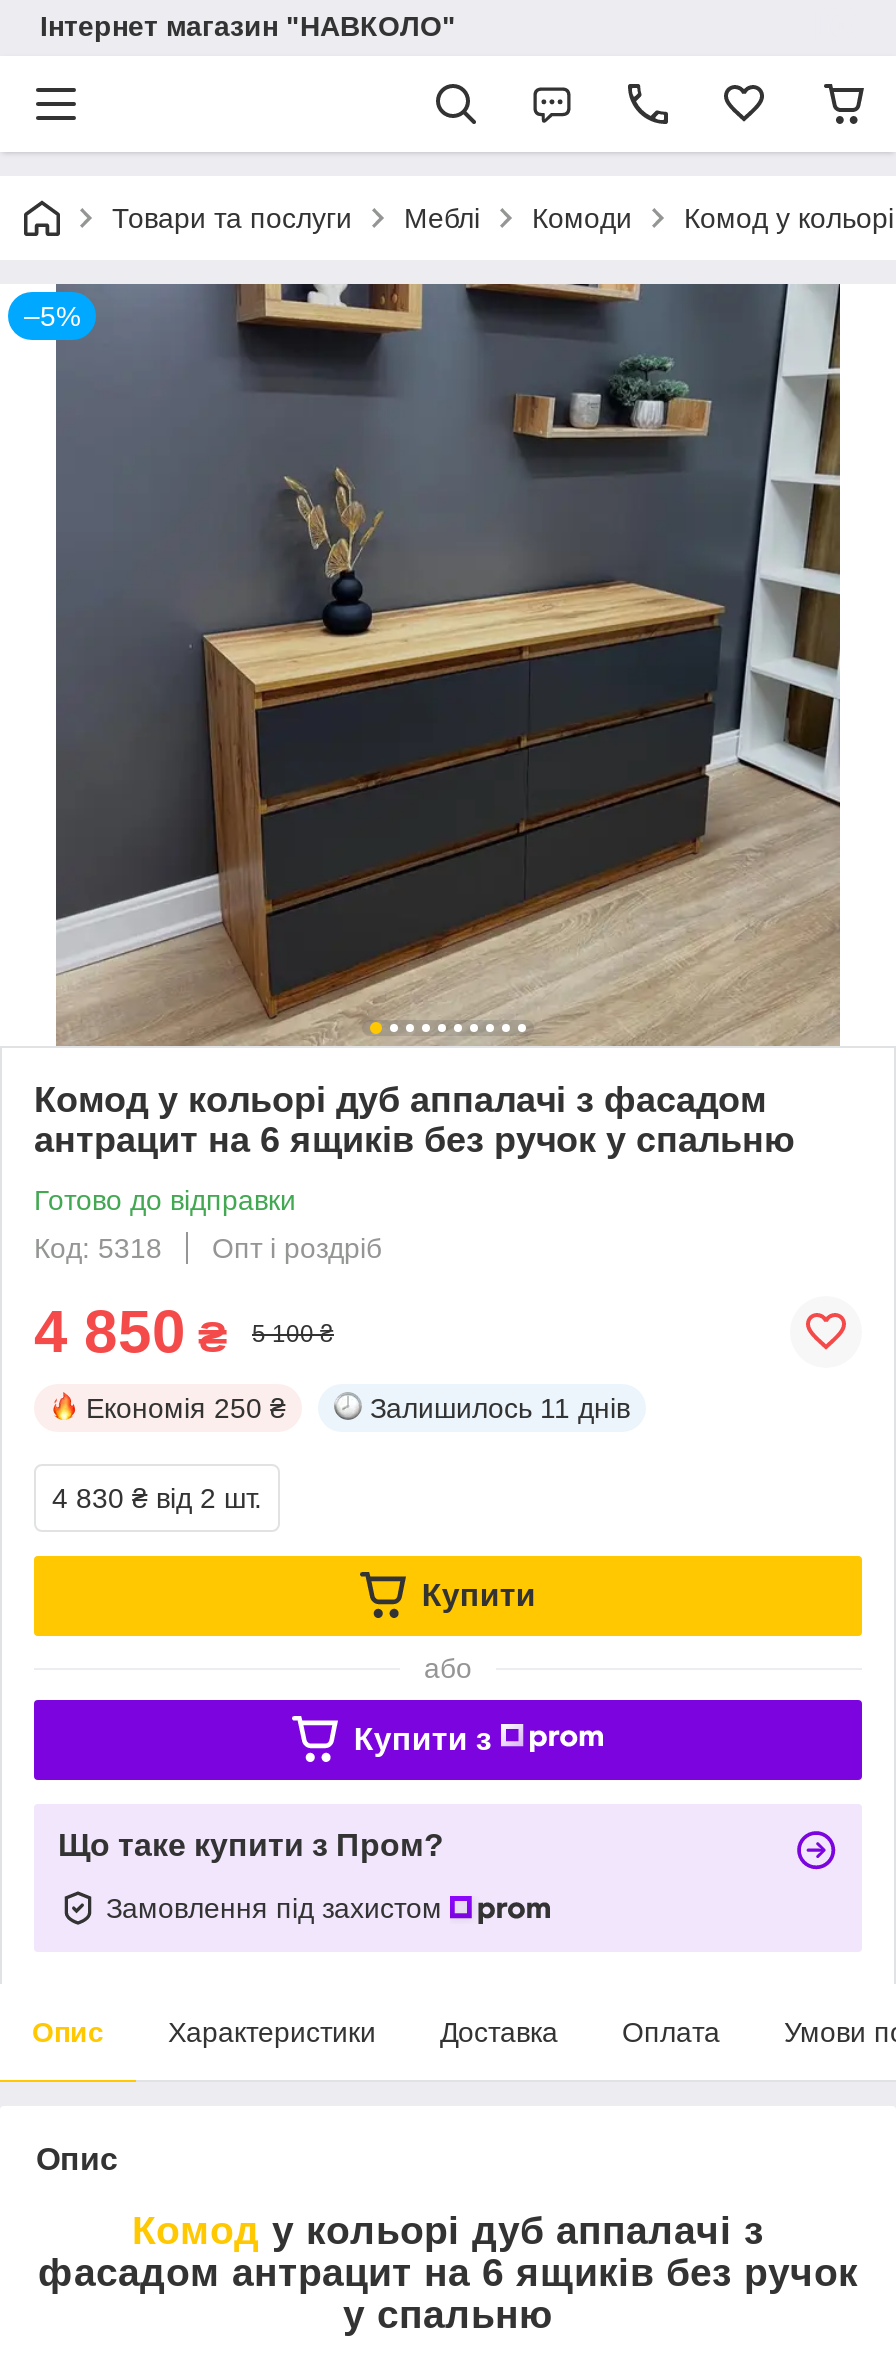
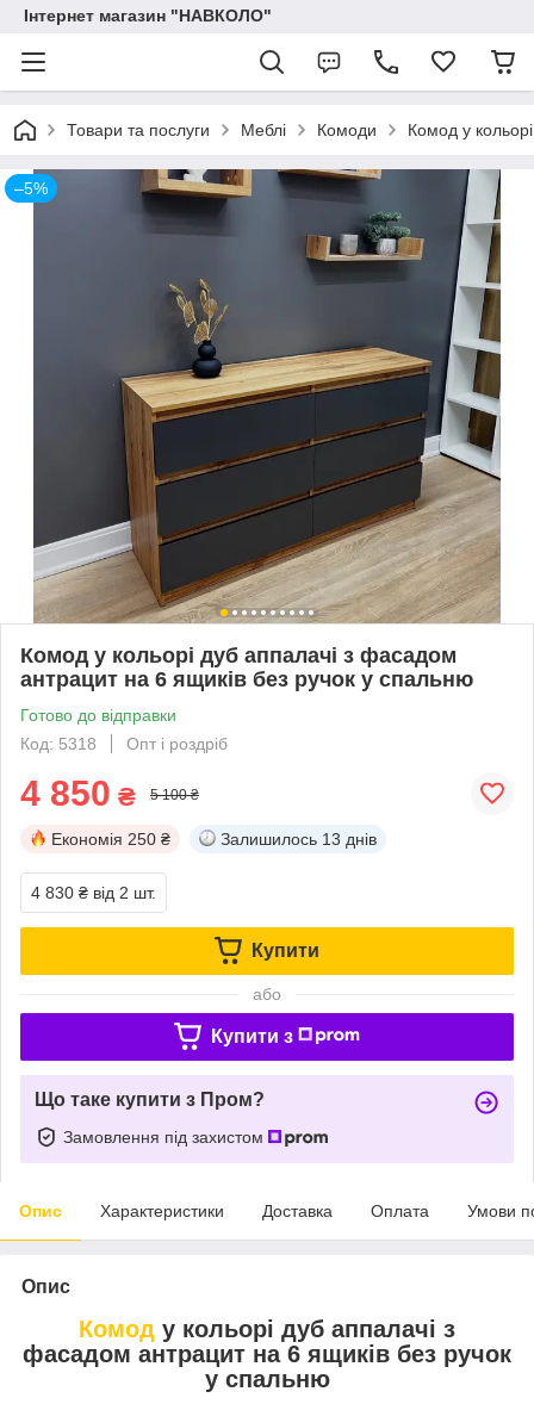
[370,1392,630,1424] Залишилось 11 днів -> [221,829,377,848] Залишилось 13 днів

